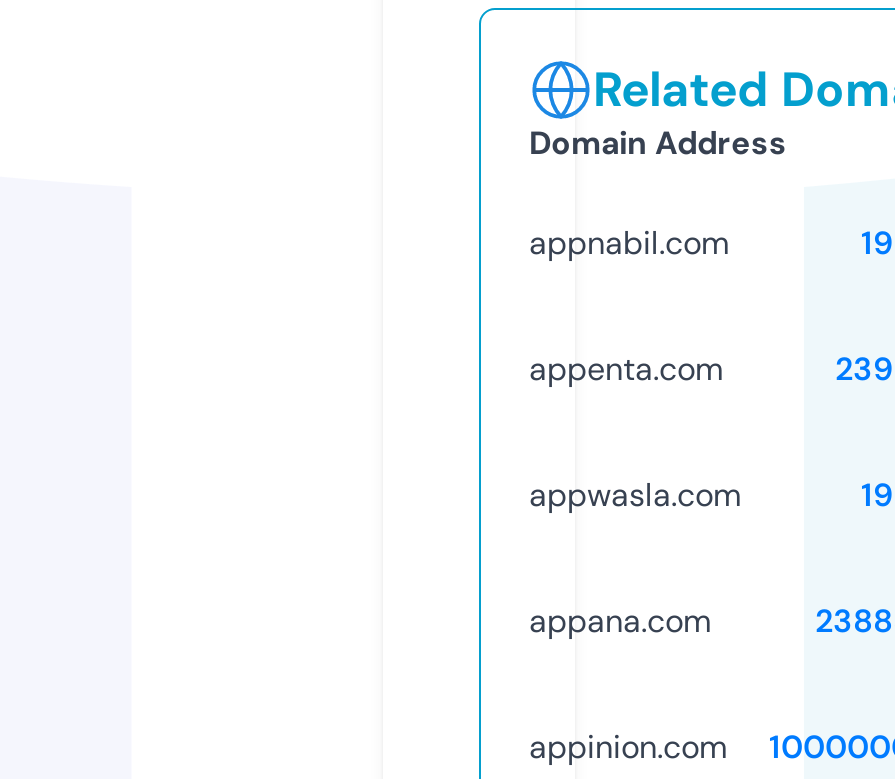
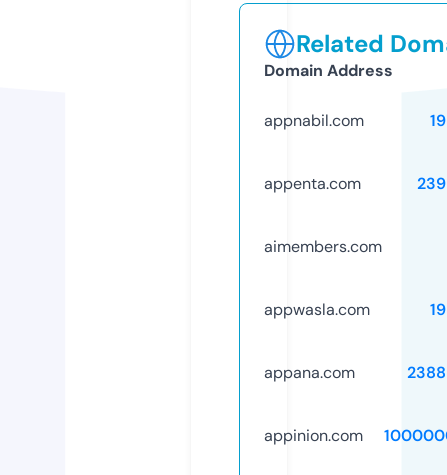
none -> [264,236,382,257] aimembers.com

